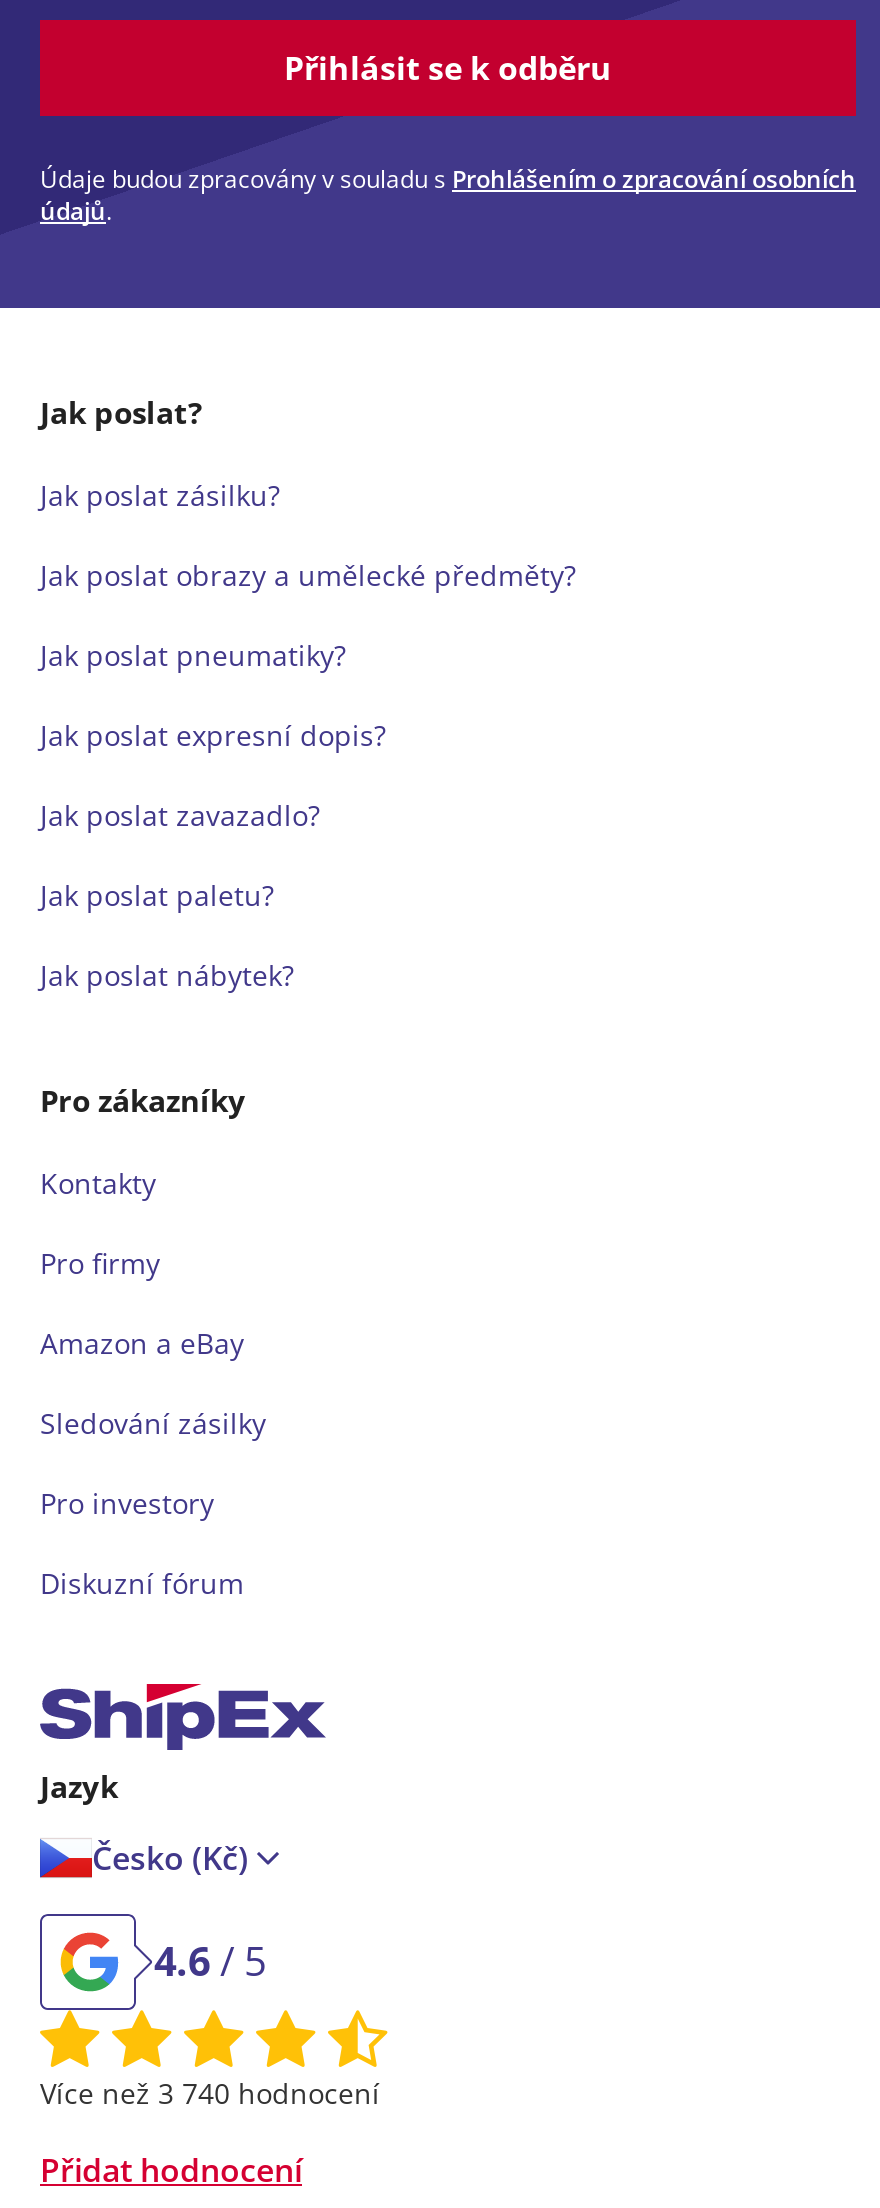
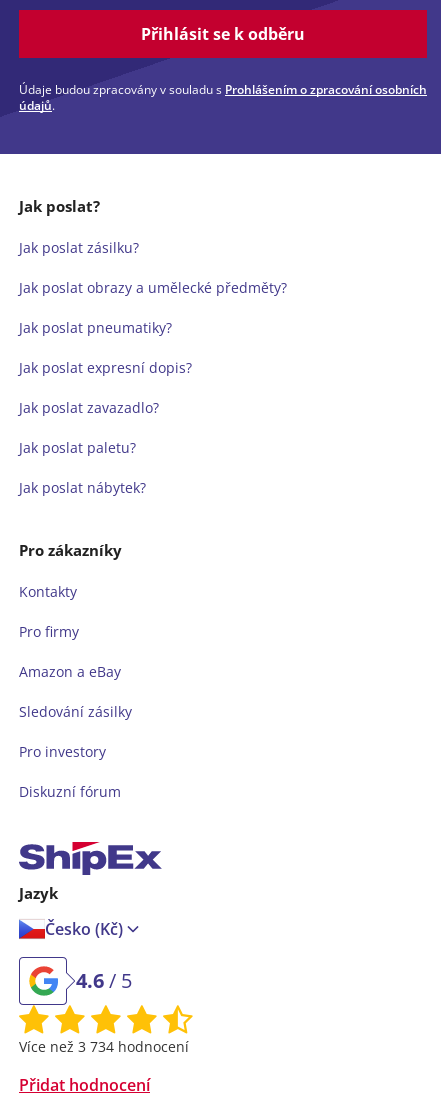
[40,2074,380,2112] Více než 3 740 hodnocení -> [19,1037,189,1056] Více než 3 734 hodnocení

